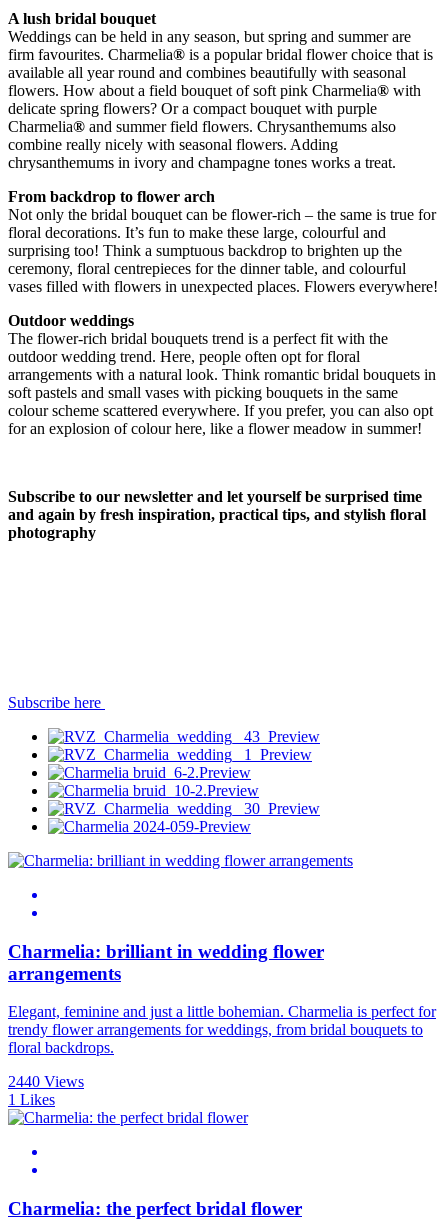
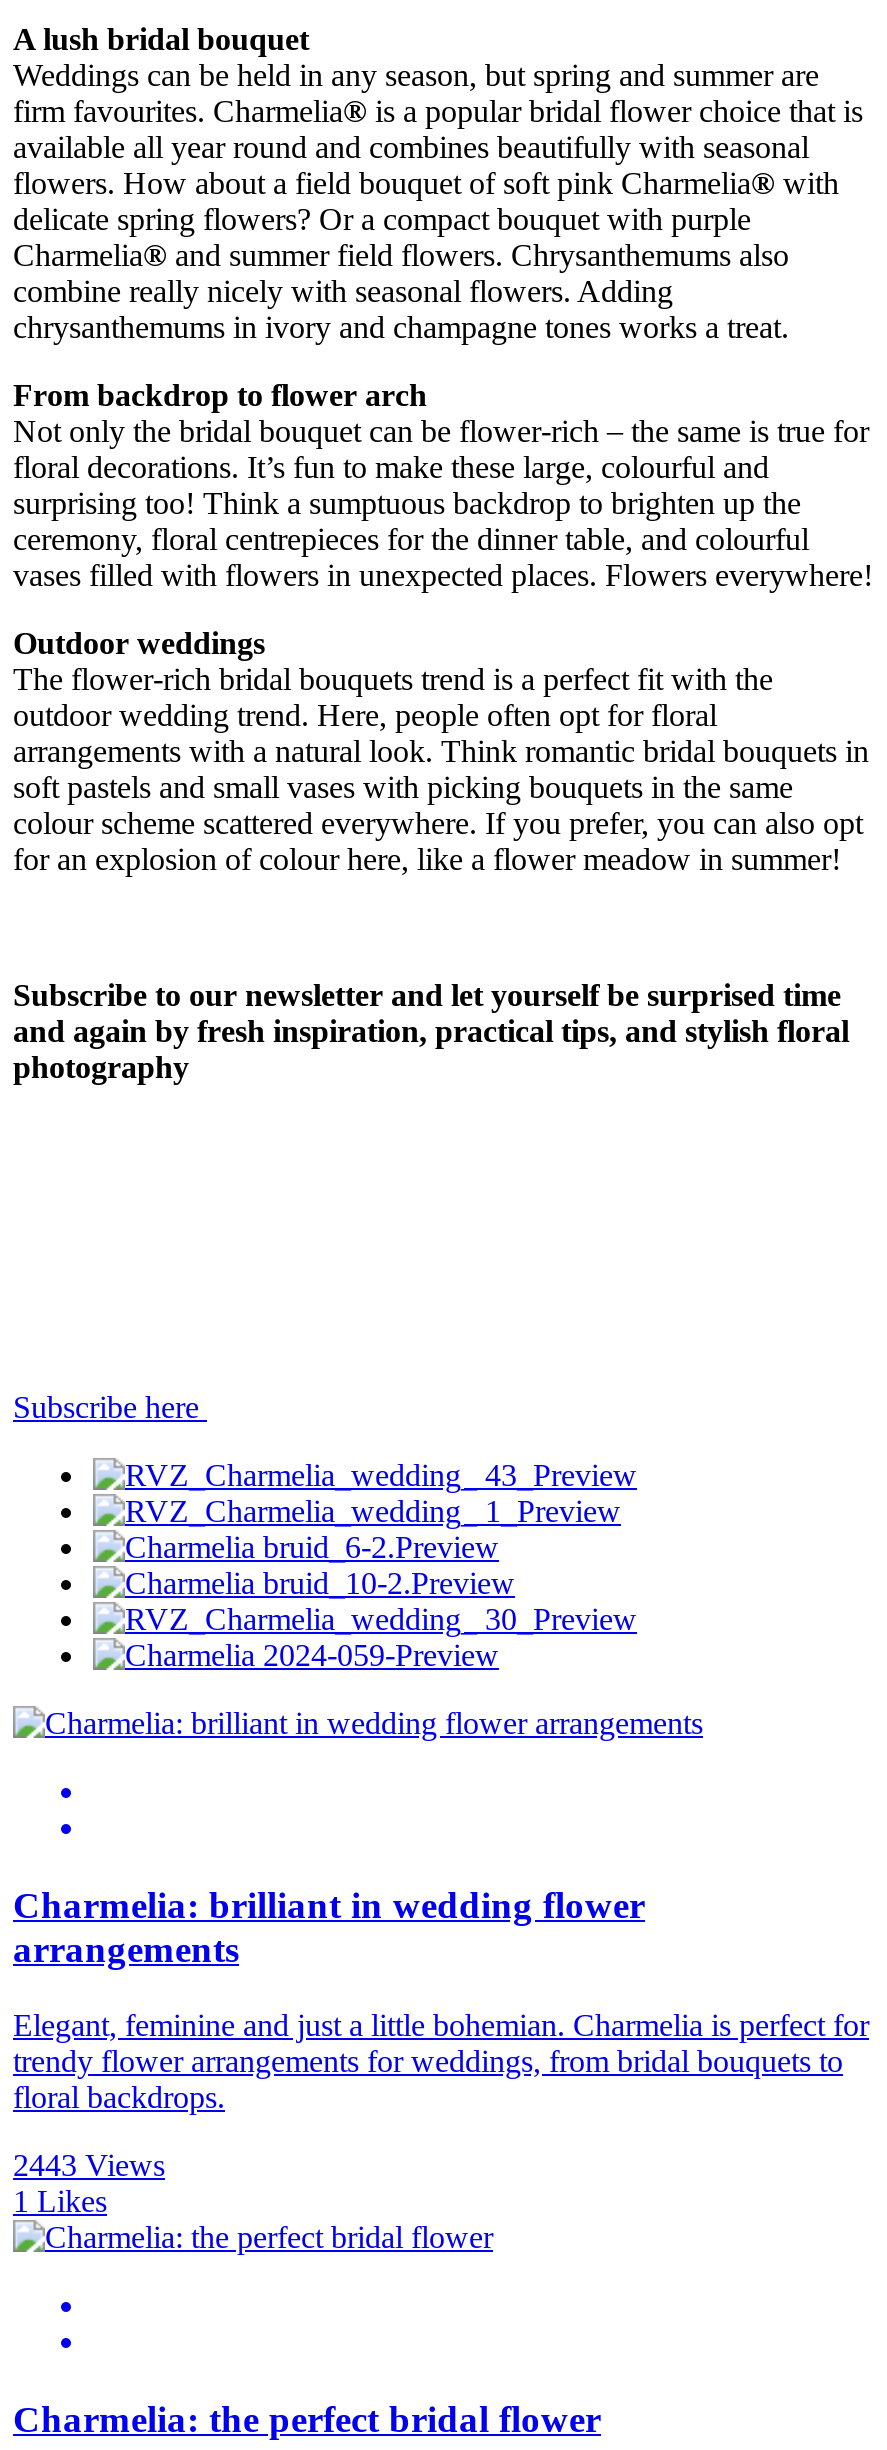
[8,1073,84,1090] 2440 Views -> [13,2149,165,2183] 2443 Views

